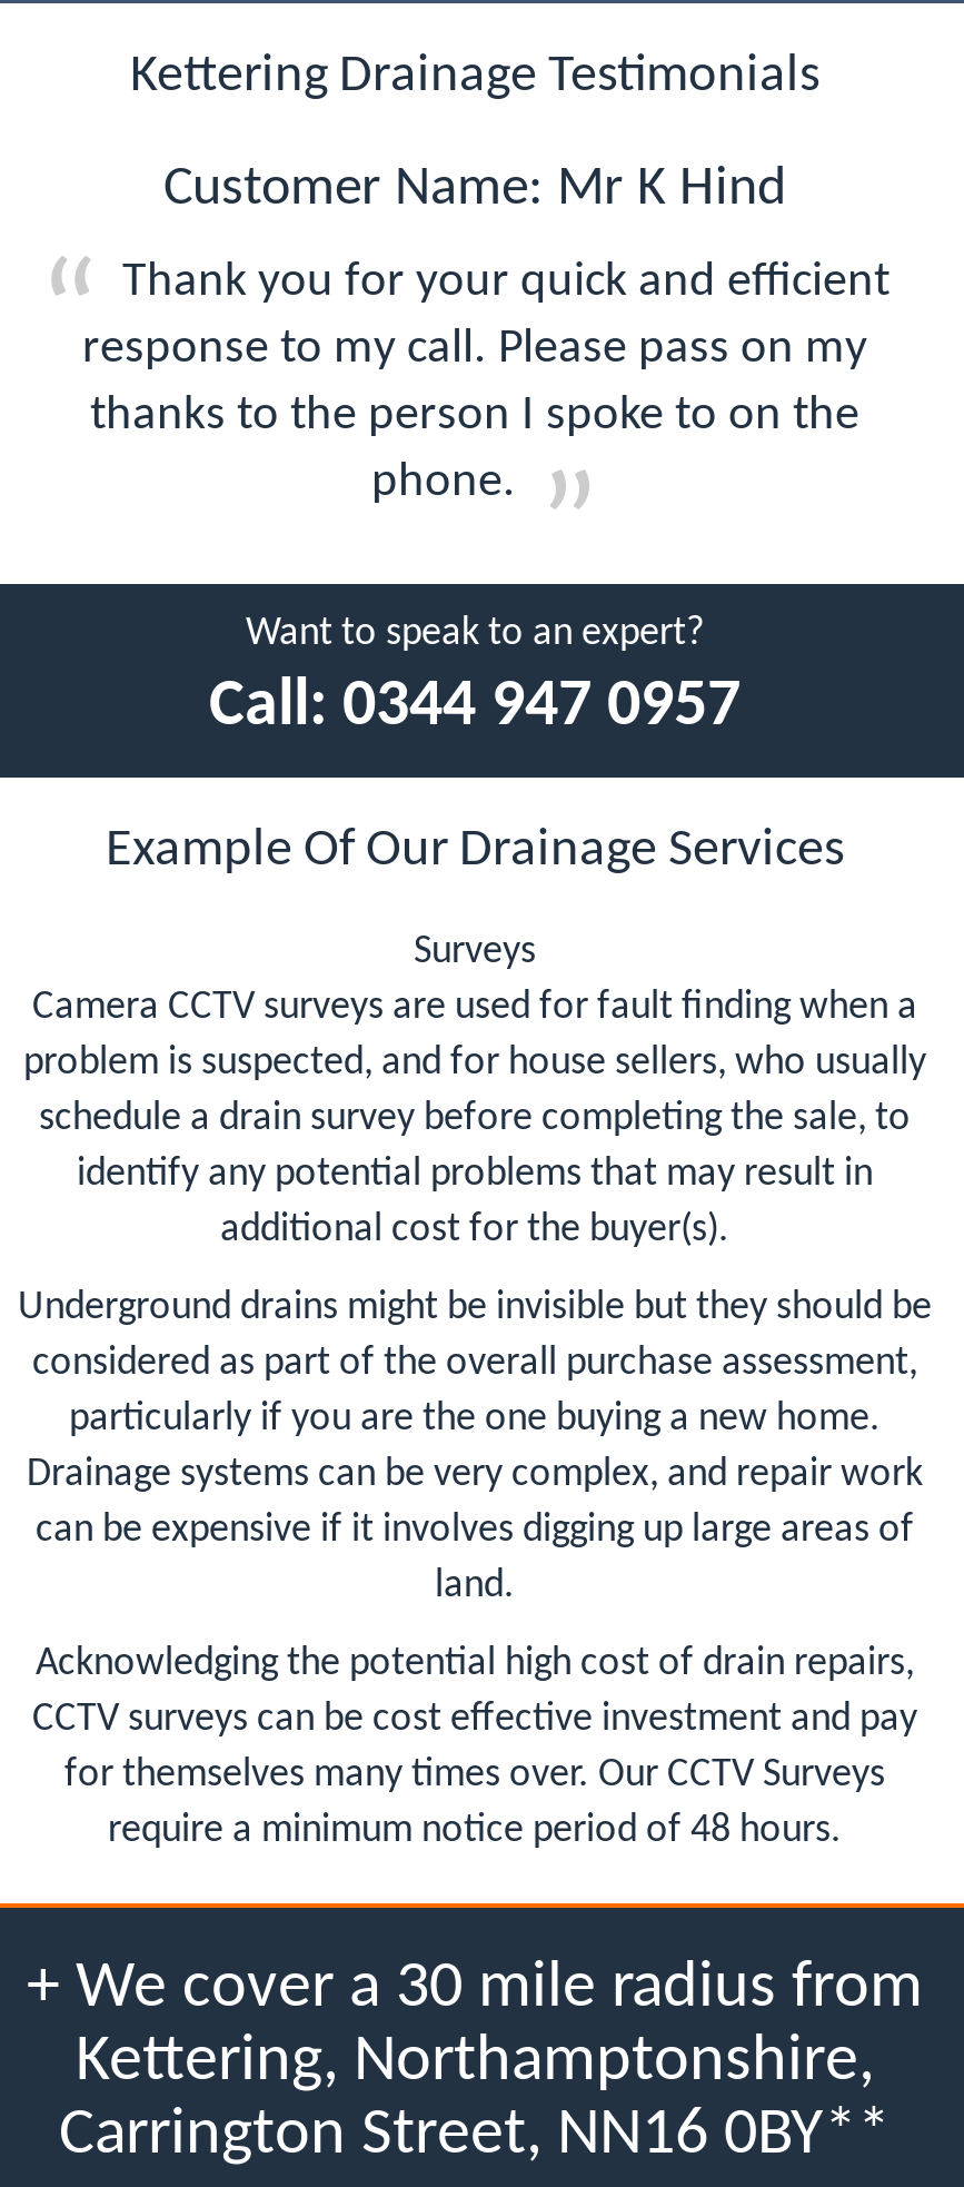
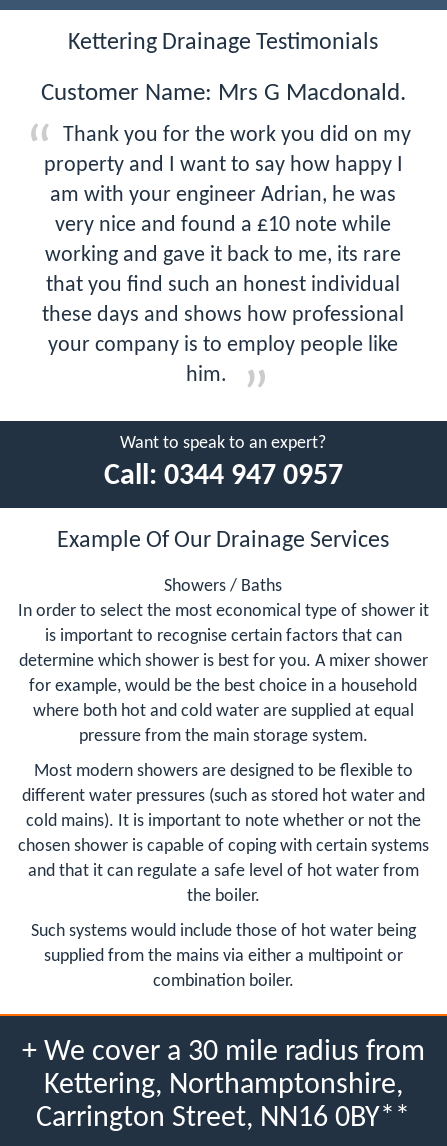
[163,160,786,216] Customer Name: Mr K Hind -> [40,80,405,105] Customer Name: Mrs G Macdonald.
[82,256,890,507] Thank you for your quick and efficient | response to my call. Please pass on my | thanks to the person I spoke to on the | phone. -> [42,123,411,386] Thank you for the work you did on my | property and I want to say how happy I | am with your engineer Adrian, he was | very nice and found a £10 note while | working and gave it back to me, its rare | that you find such an honest individual | these days and shows how professional | your company is to employ people like | him.
[23,930,926,1250] Surveys | Camera CCTV surveys are used for fault finding when a | problem is suspected, and for house sellers, who usually | schedule a drain survey before completing the sale, to | identify any potential problems that may result in | additional cost for the buyer(s). -> [17,576,428,745] Showers / Baths | In order to select the most economical type of shower it | is important to recognise certain factors that can | determine which shower is best for you. A mixer shower | for example, would be the best choice in a household | where both hot and cold water are supplied at equal | pressure from the main storage system.
[18,1286,932,1606] Underground drains might be invisible but they should be | considered as part of the overall purchase assessment, | particularly if you are the one buying a new home. | Drainage systems can be very complex, and repair work | can be expensive if it involves digging up large areas of | land. -> [17,761,428,905] Most modern showers are designed to be flexible to | different water pressures (such as stored hot water and | cold mains). It is important to note whether or not the | chosen shower is capable of coping with certain systems | and that it can regulate a safe level of hot water from | the boiler.
[32,1642,917,1851] Acknowledging the potential high cost of drain repairs, | CCTV surveys can be cost effective investment and pay | for themselves many times over. Our CCTV Surveys | require a minimum notice period of 48 hours. -> [30,921,415,990] Such systems would include those of hot water being | supplied from the mains via either a multipoint or | combination boiler.

